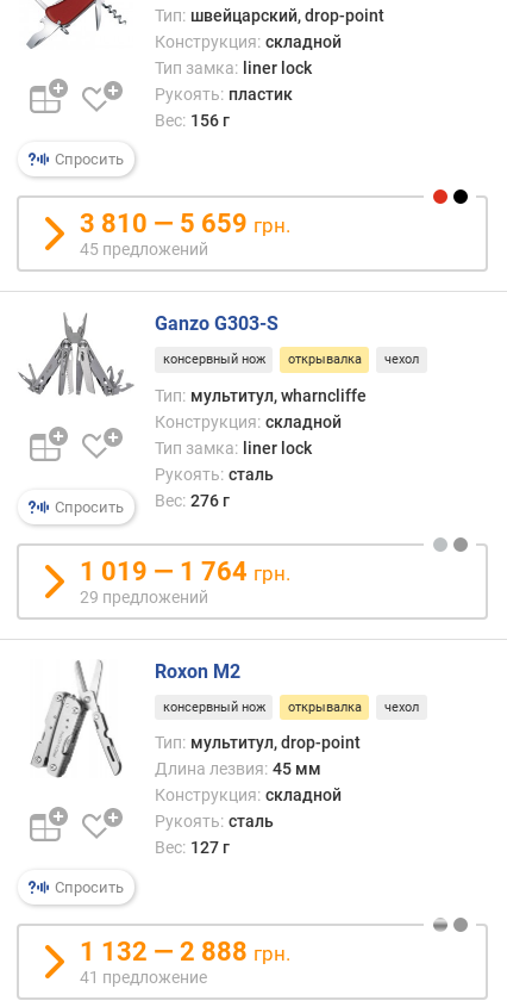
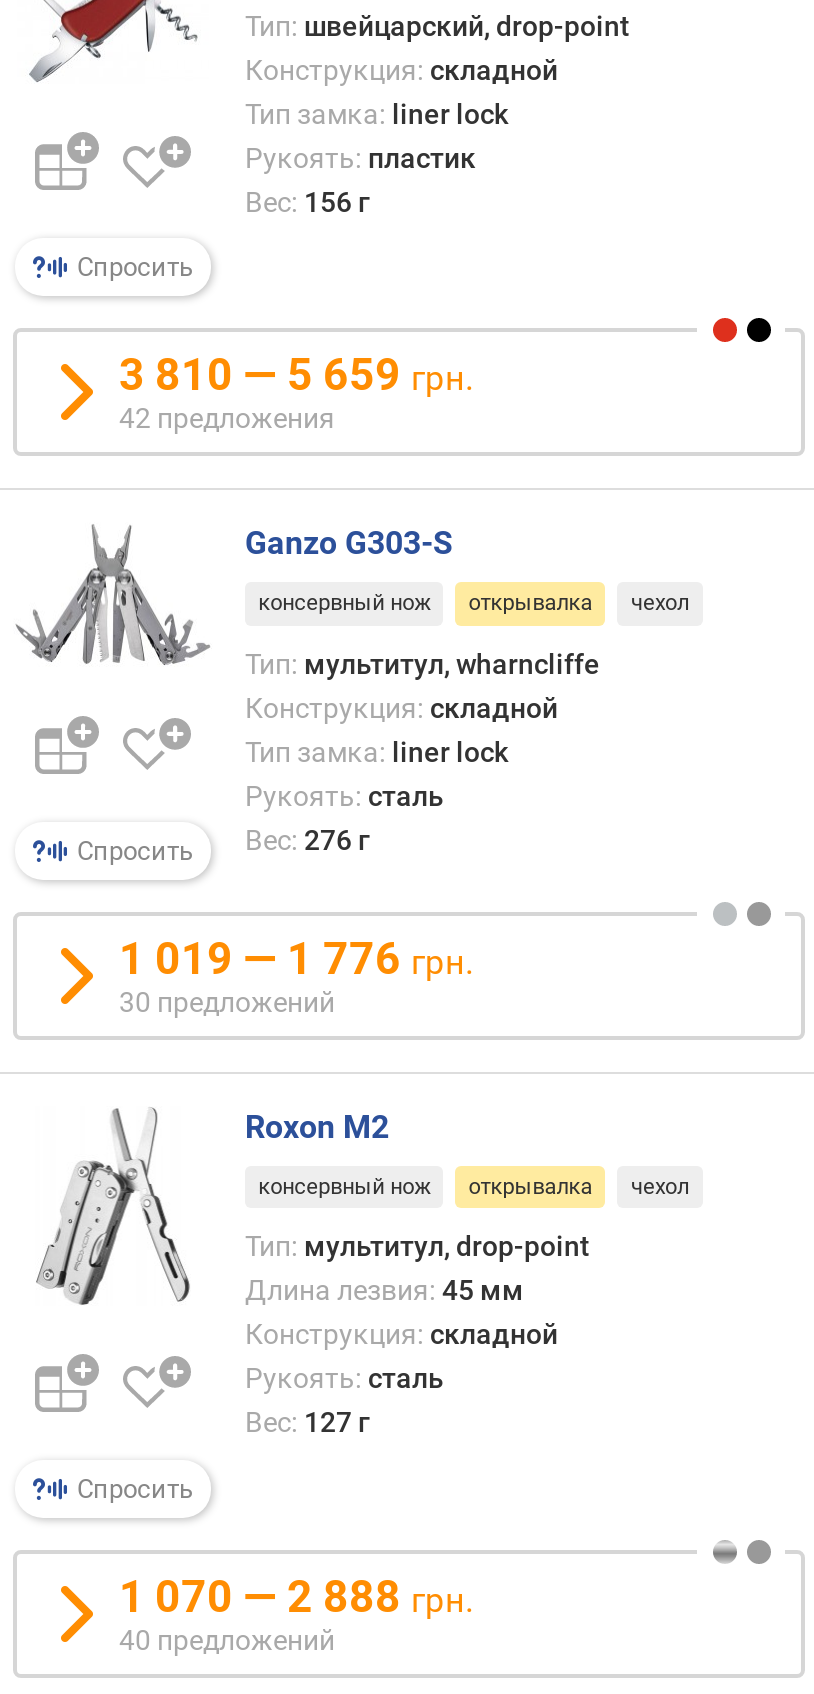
[80,240,208,259] 45 предложений -> [119,402,335,434] 42 предложения
[80,556,290,586] 1 019 — 1 764 грн. -> [119,933,473,983] 1 019 — 1 776 грн.
[80,587,208,606] 29 предложений -> [119,985,335,1017] 30 предложений
[80,936,290,986] 1 132 — 2 888 грн. | 41 предложение -> [119,1571,473,1655] 1 070 — 2 888 грн. | 40 предложений

